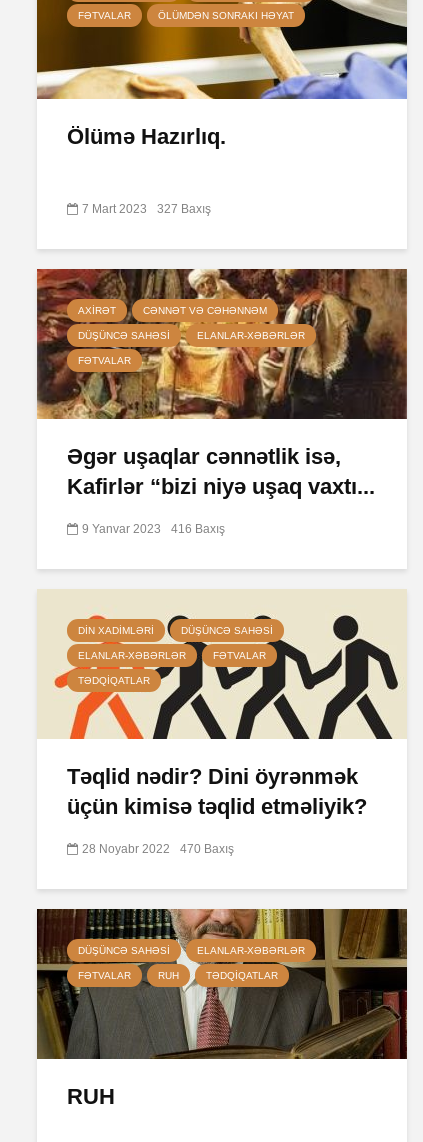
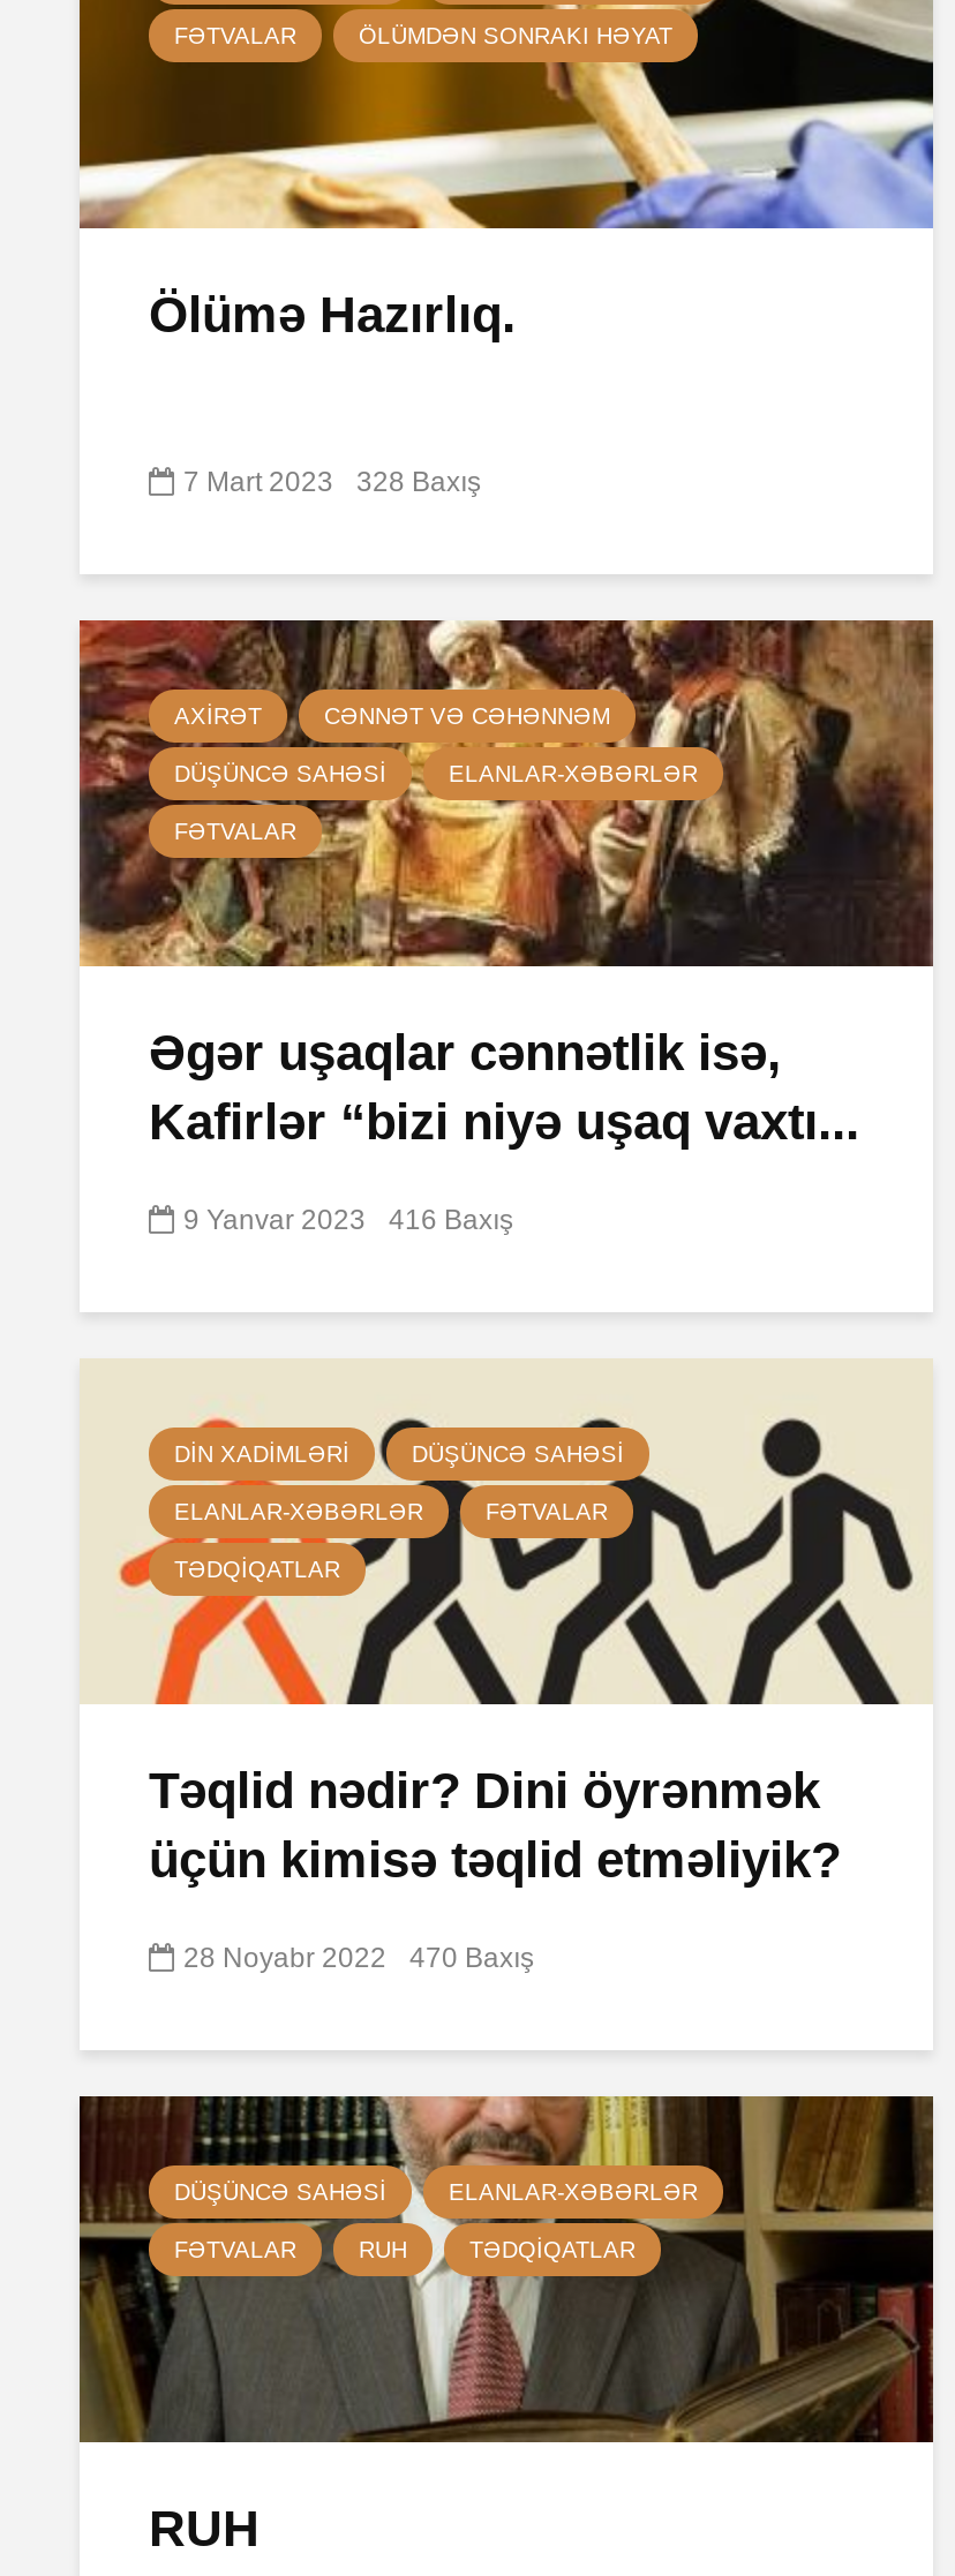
[82,202,211,216] 7 Mart 2023 327 Baxış -> [183,465,481,498] 7 Mart 2023 328 Baxış

